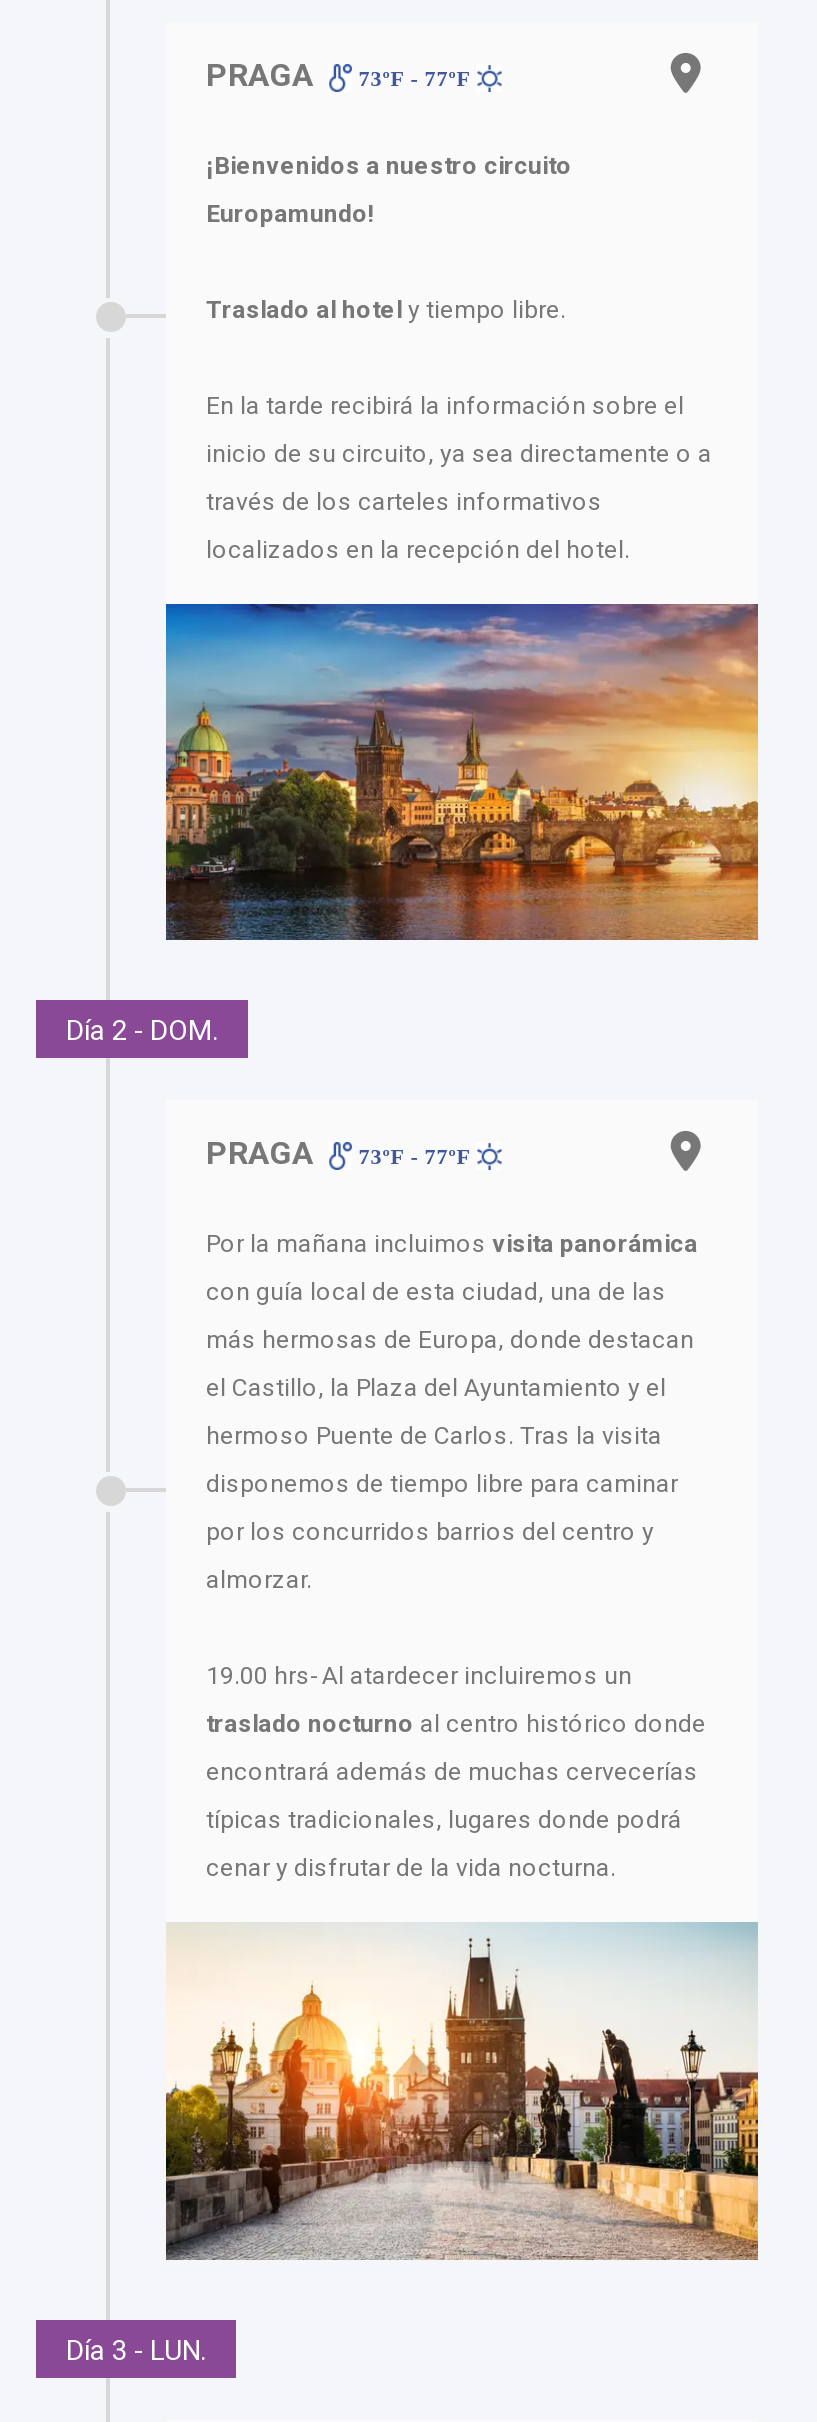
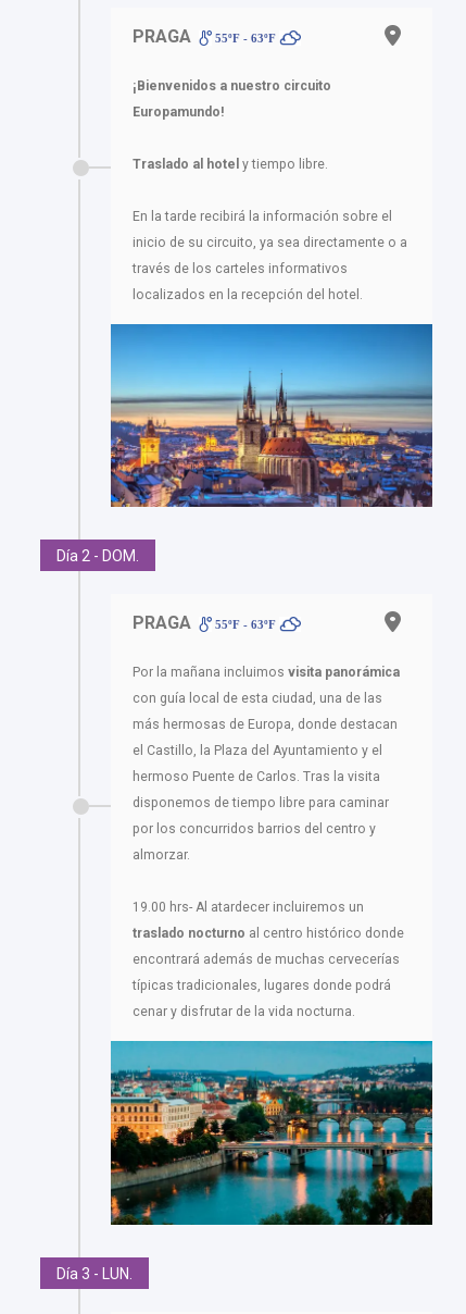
[206,57,476,95] PRAGA 73ºF - 77ºF -> [133,26,279,47] PRAGA 55ºF - 63ºF
[164,602,760,942] [image] -> [110,323,433,508] [image]
[206,1135,476,1173] PRAGA 73ºF - 77ºF -> [133,613,279,634] PRAGA 55ºF - 63ºF
[164,1922,760,2262] [image] -> [110,1040,433,1226] [image]

